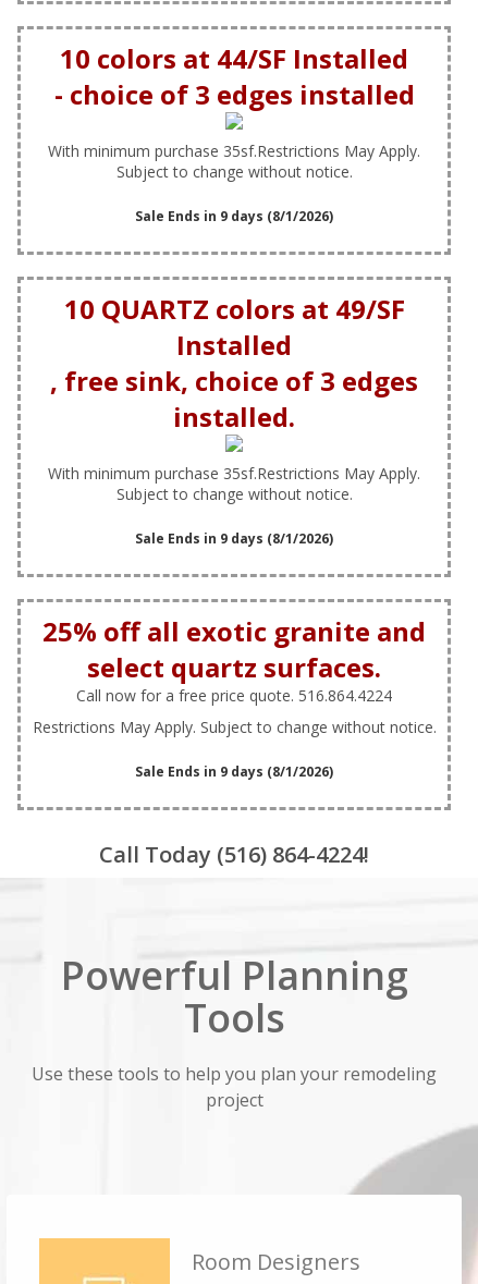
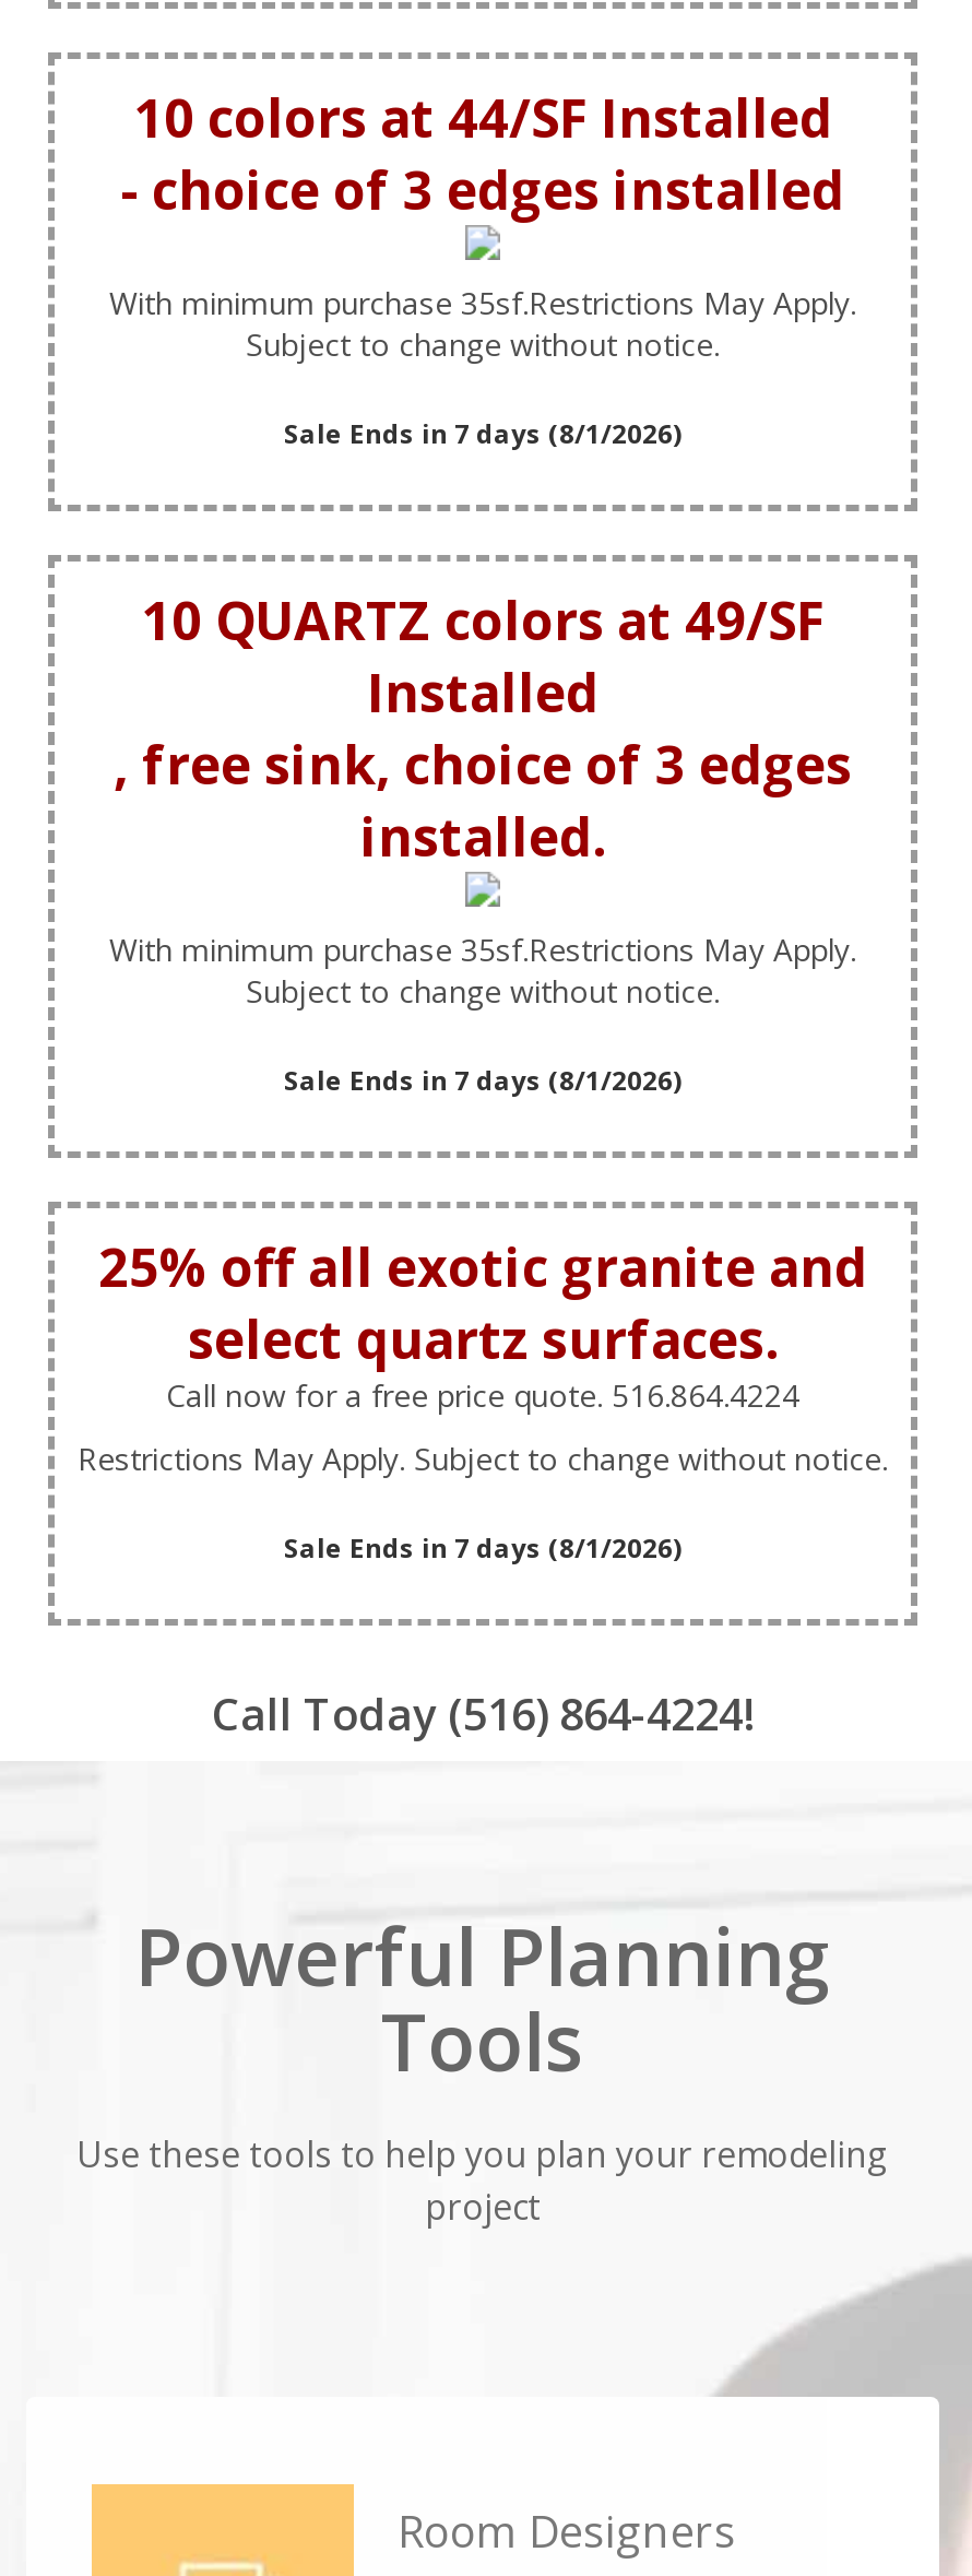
[135,207,333,225] Sale Ends in 9 days (8/1/2026) -> [284,415,681,452] Sale Ends in 7 days (8/1/2026)
[135,529,333,548] Sale Ends in 9 days (8/1/2026) -> [284,1062,681,1099] Sale Ends in 7 days (8/1/2026)
[135,762,333,781] Sale Ends in 9 days (8/1/2026) -> [284,1529,681,1567] Sale Ends in 7 days (8/1/2026)

